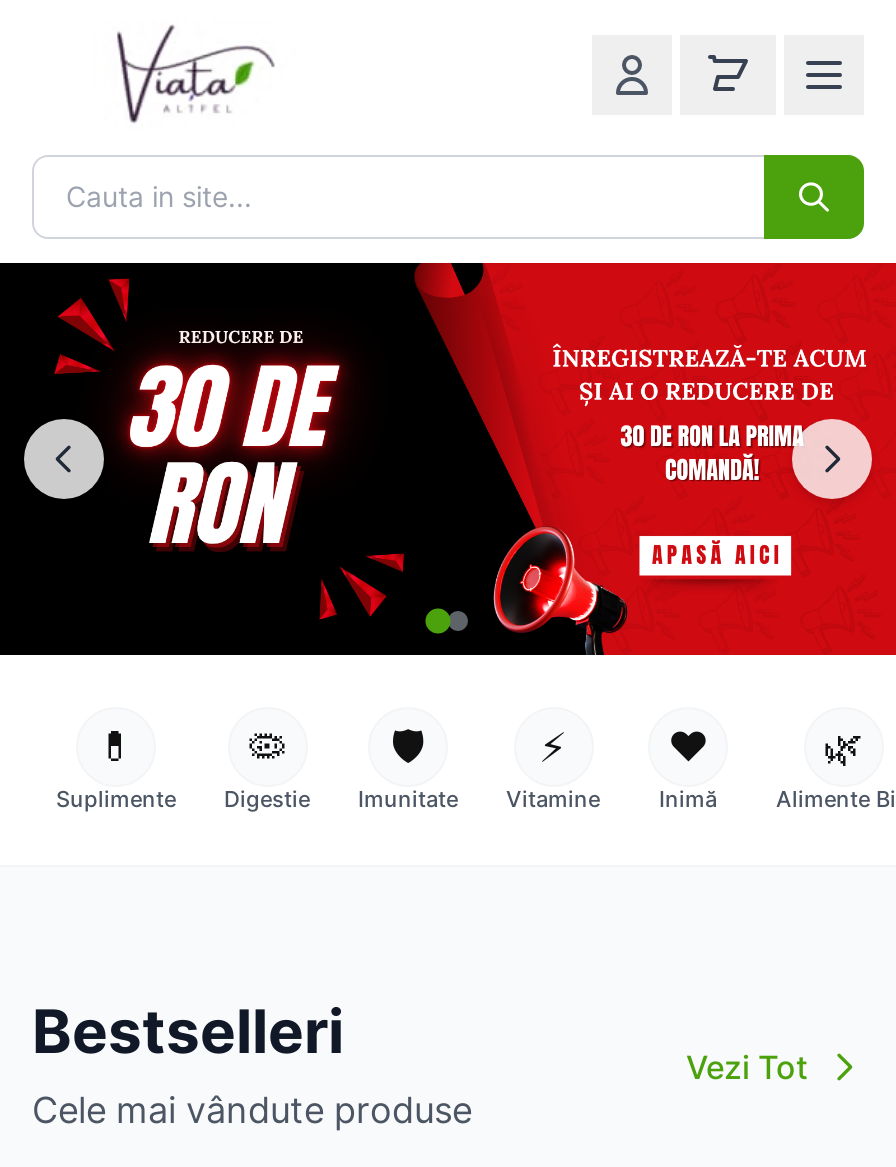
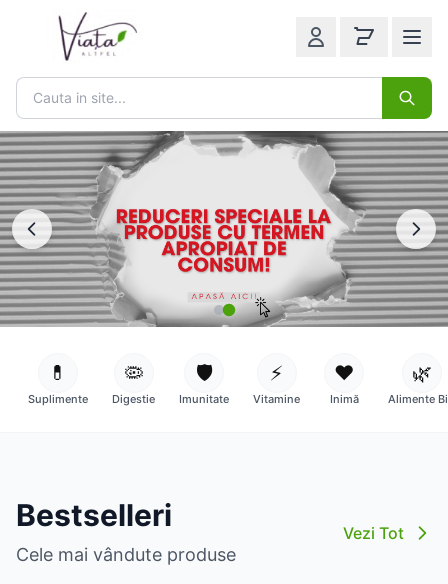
[6,261,890,657] [image] -> [3,130,445,328] [image]

